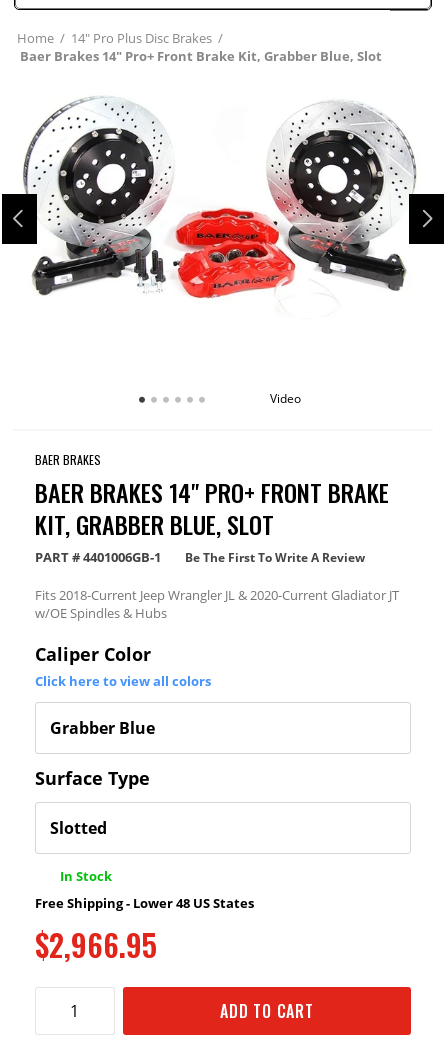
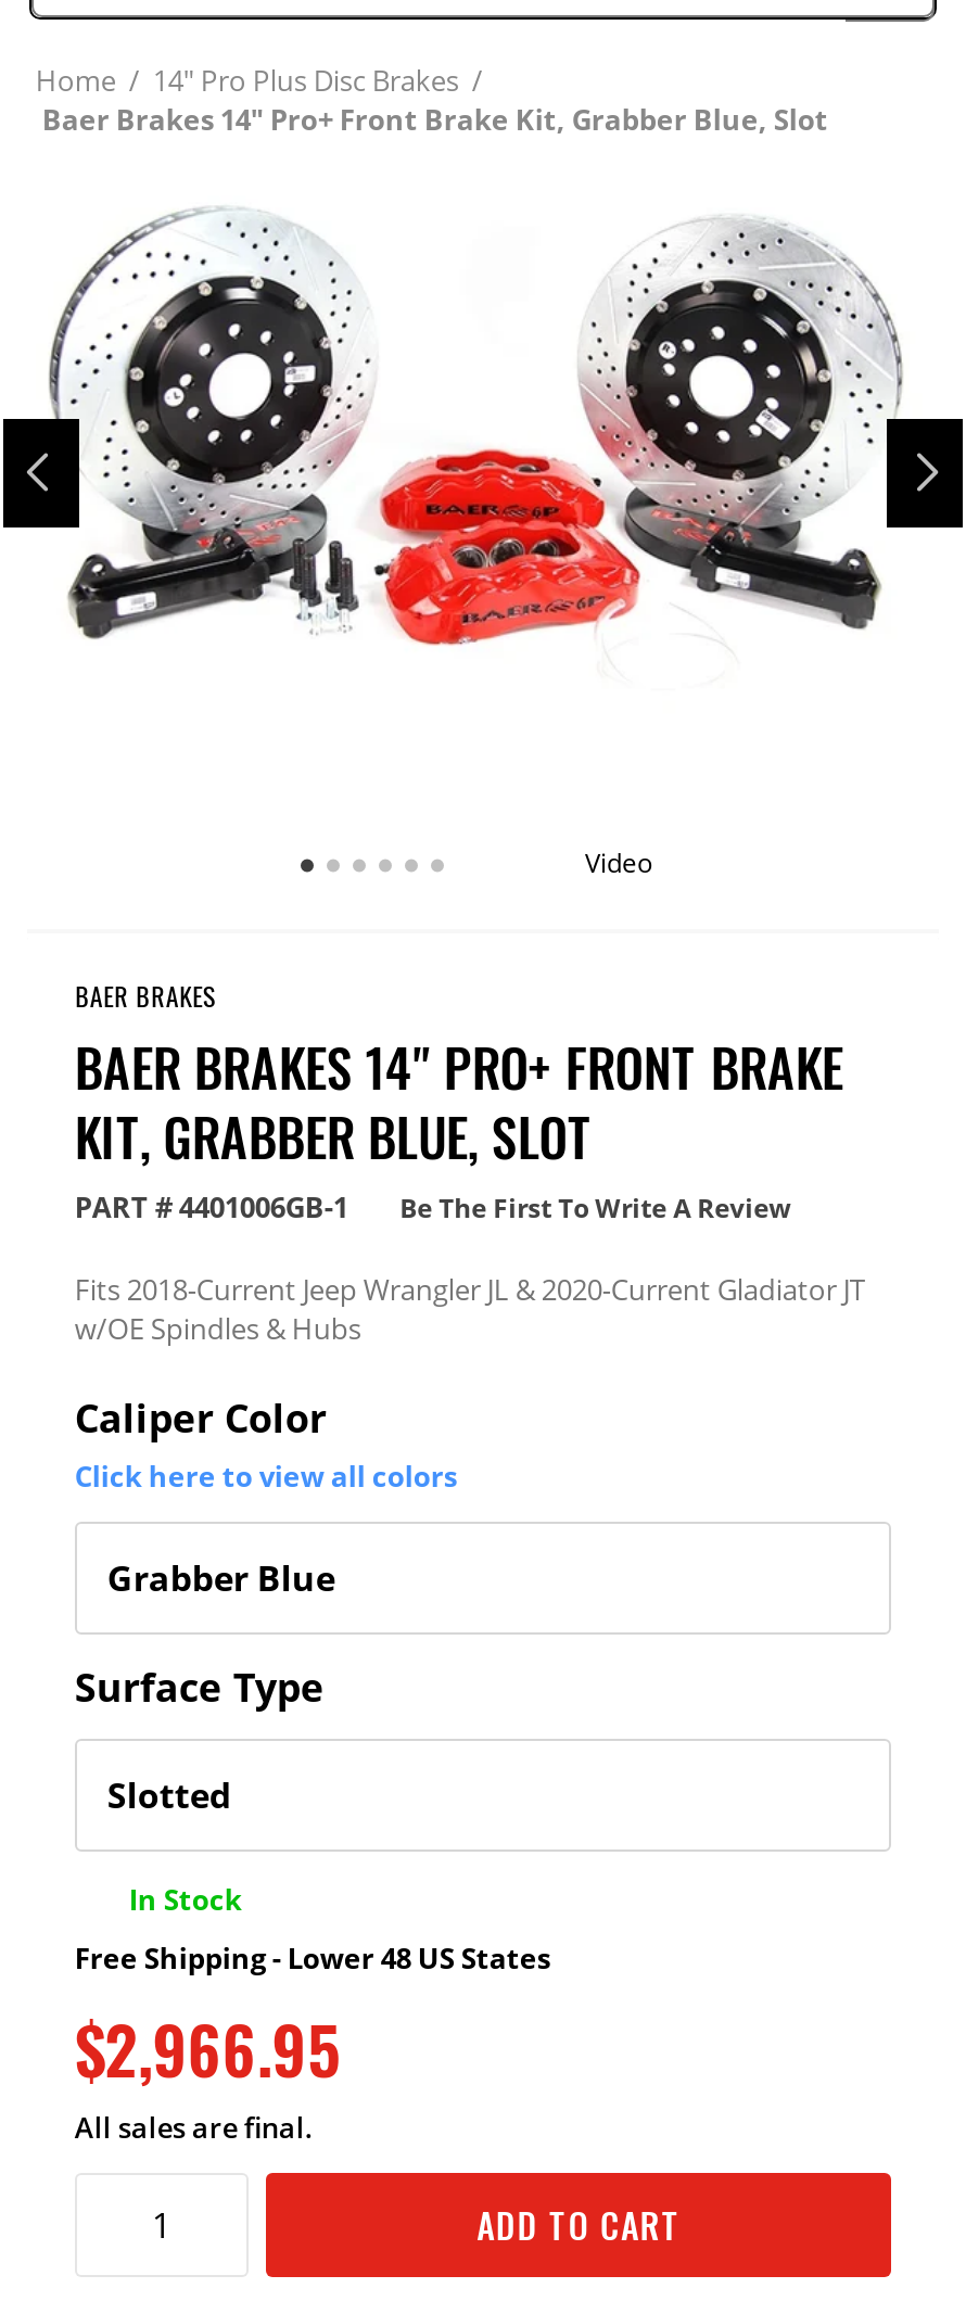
none -> [75,2108,313,2147] All sales are final.

